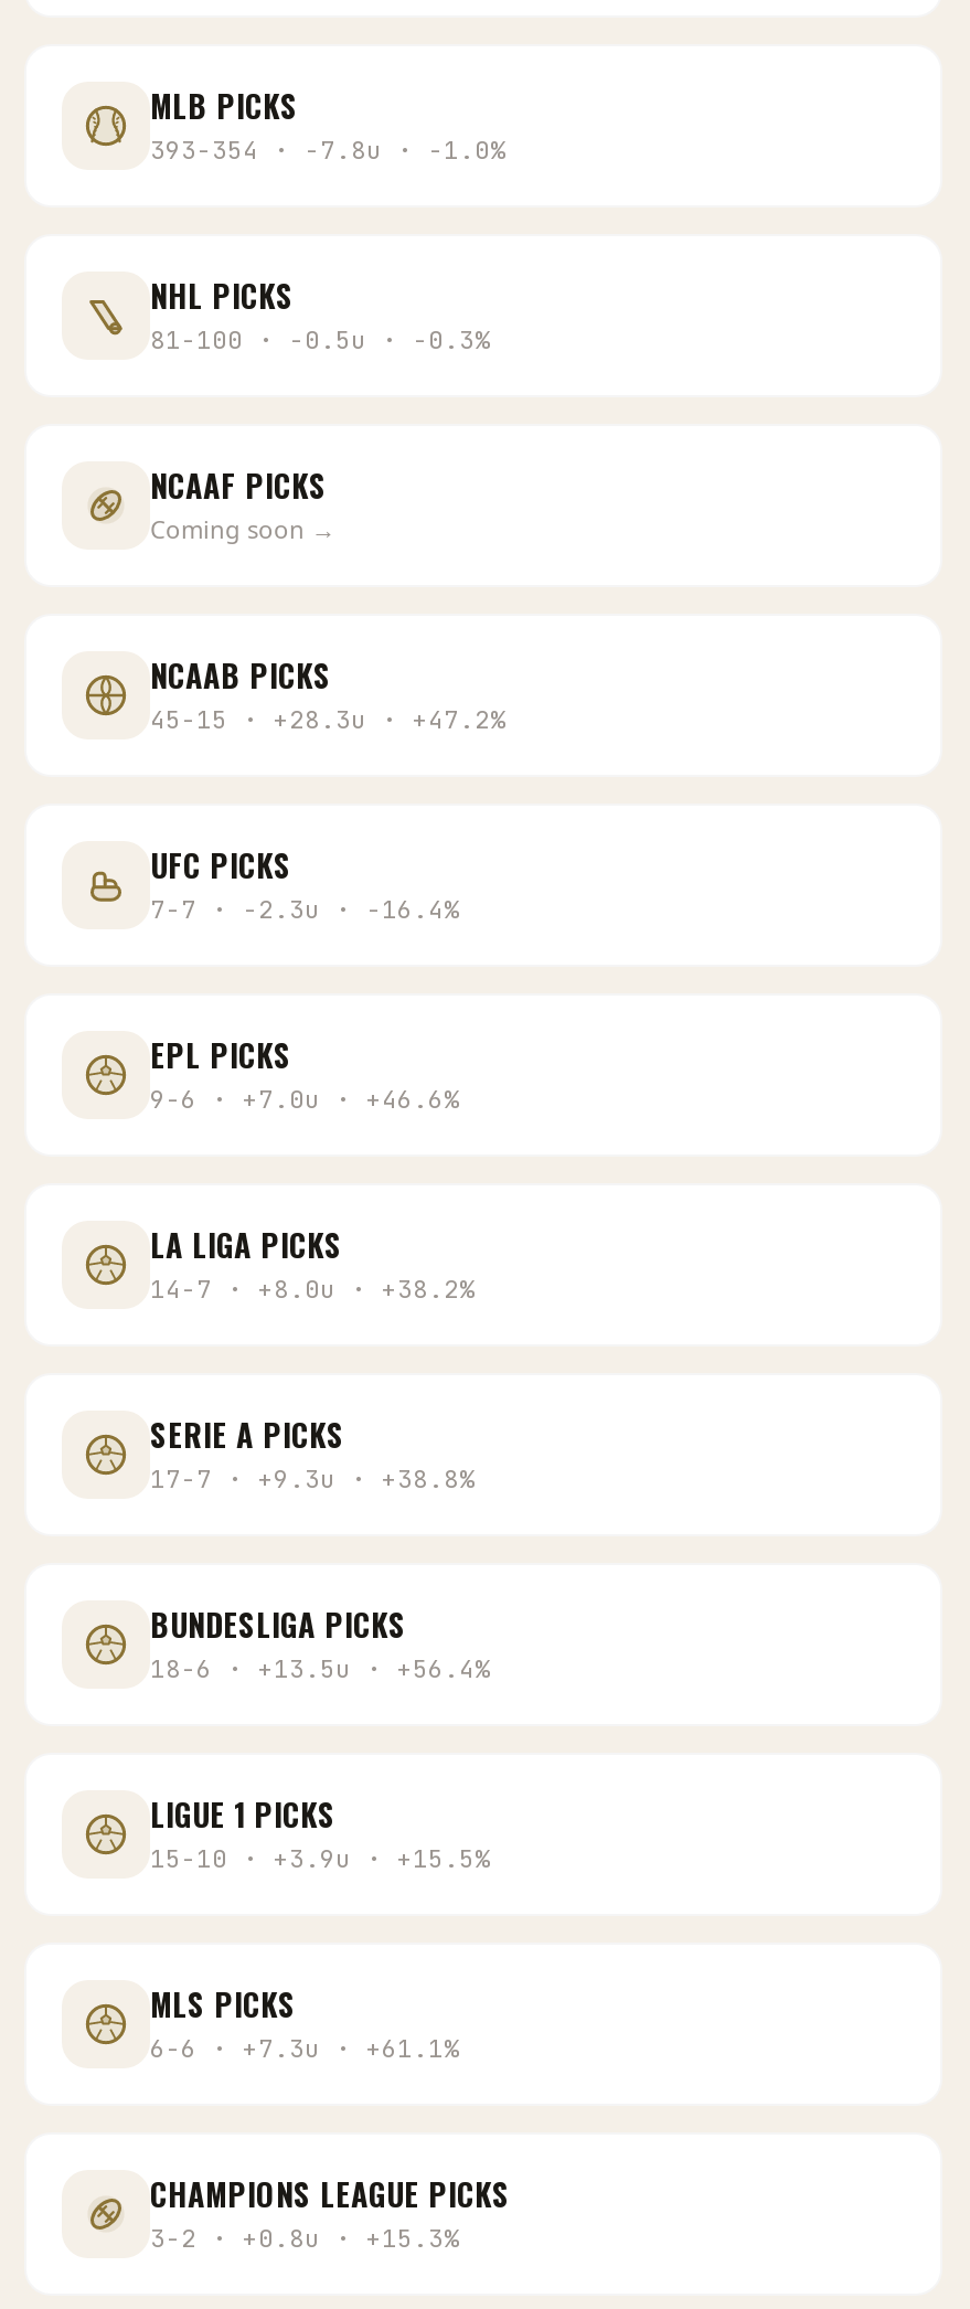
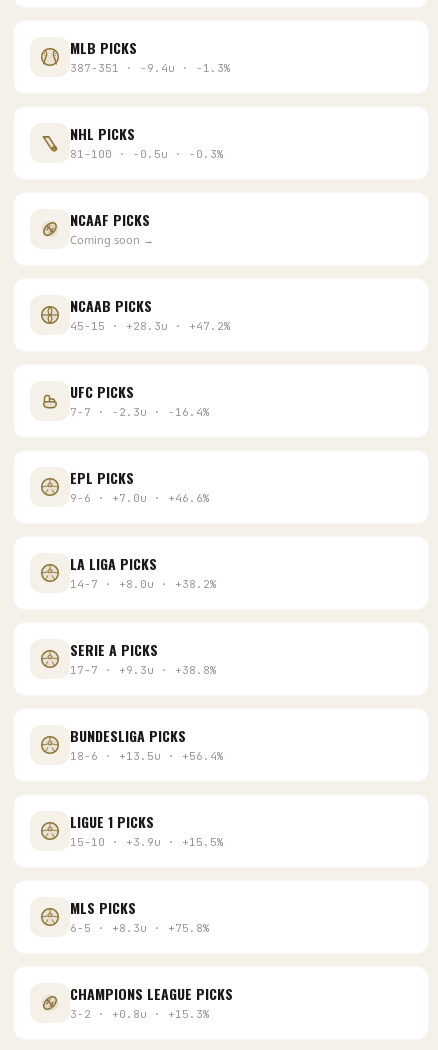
[150,134,505,164] 393 - 354 · -7.8u · -1.0% -> [70,60,231,74] 387 - 351 · -9.4u · -1.3%
[150,2032,459,2063] 6 - 6 · + 7.3u · +61.1% -> [70,920,210,934] 6 - 5 · + 8.3u · +75.8%

